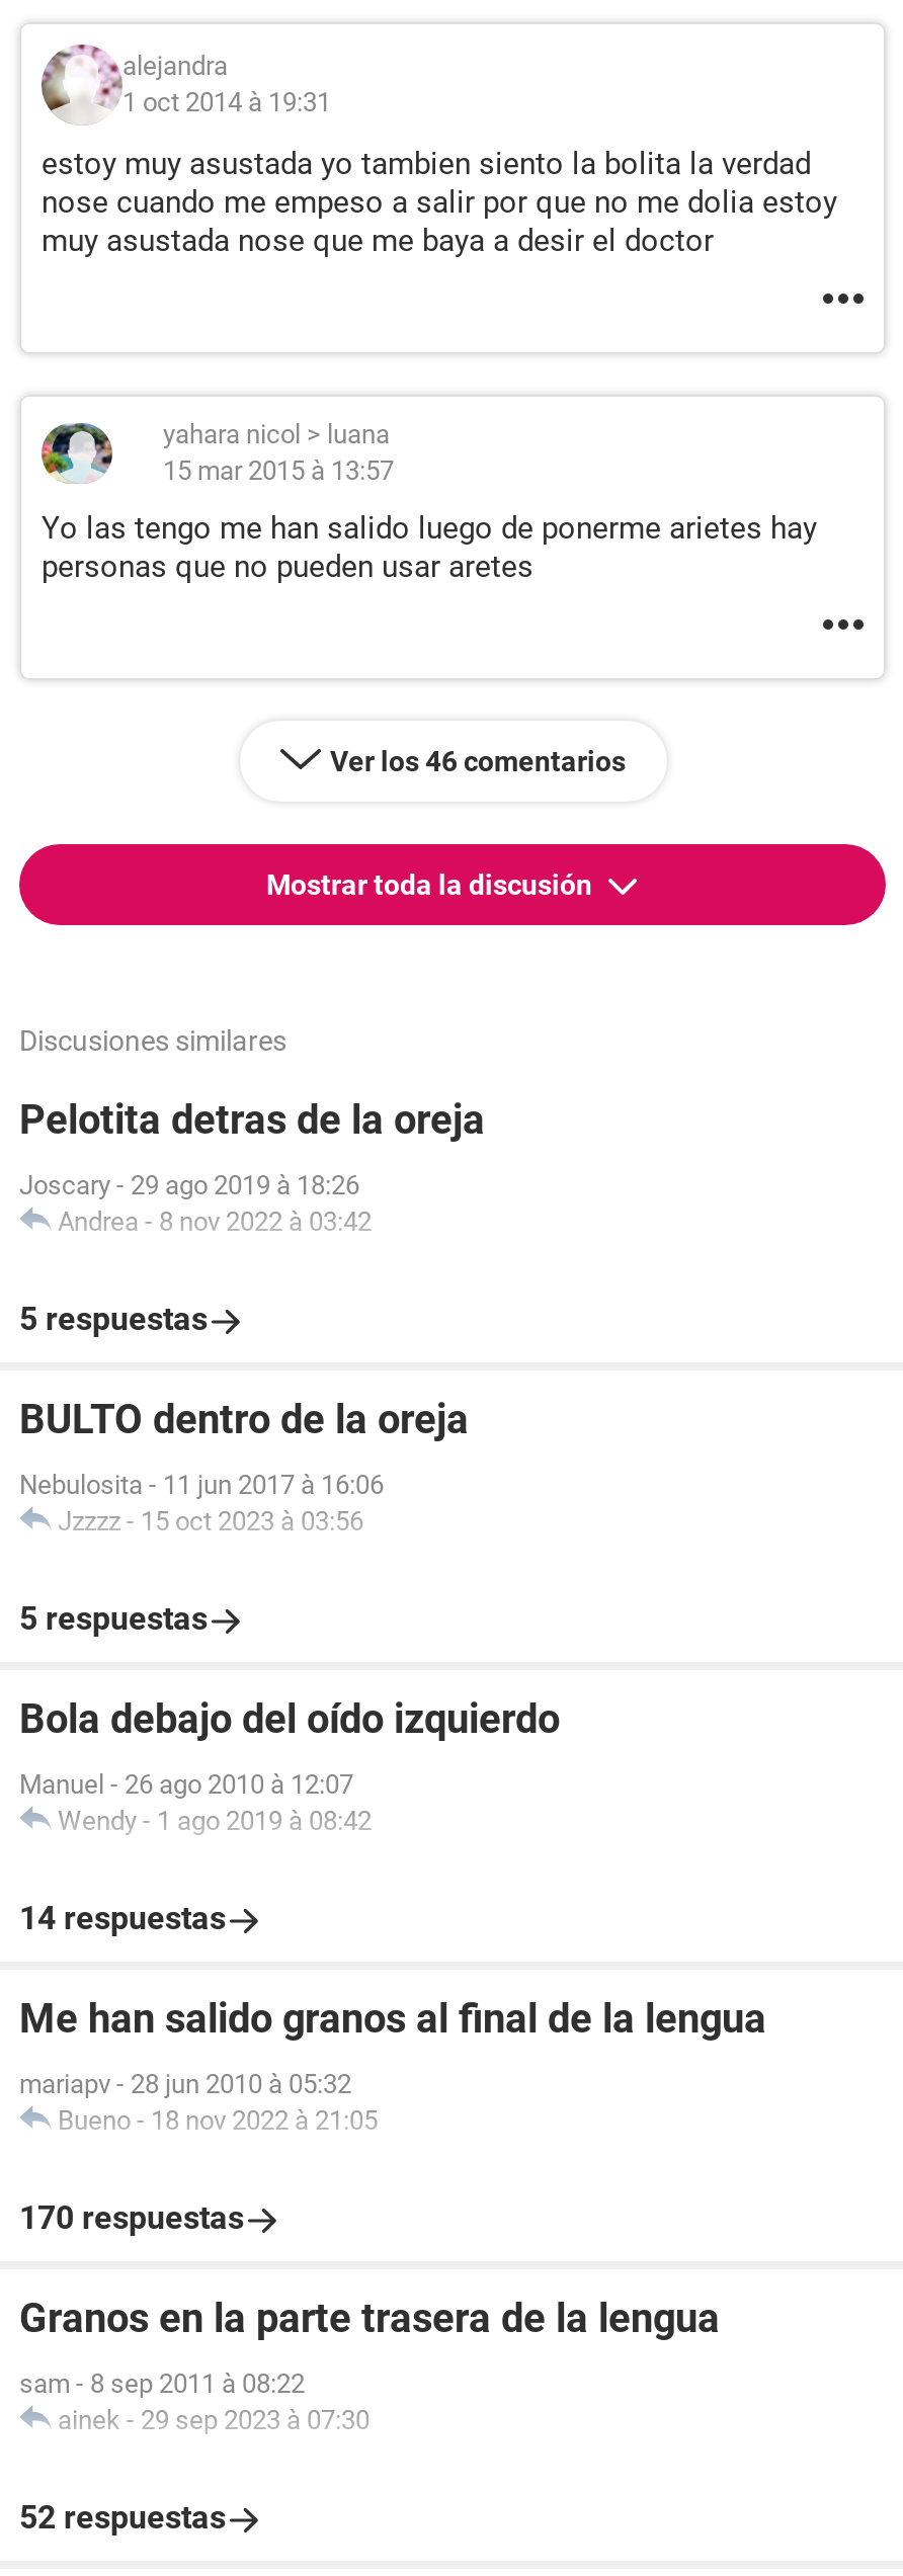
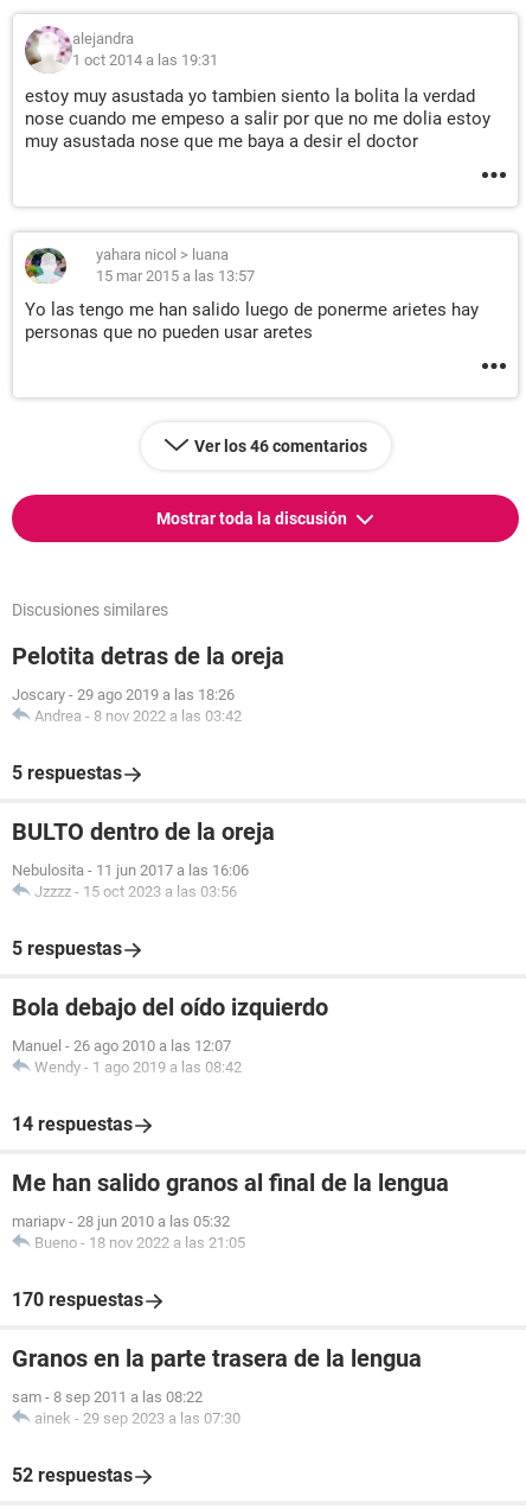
[122,87,331,117] 1 oct 2014 à 19:31 -> [72,51,218,69] 1 oct 2014 a las 19:31
[163,455,394,486] 15 mar 2015 à 13:57 -> [96,267,255,285] 15 mar 2015 a las 13:57
[19,1170,372,1237] Joscary - 29 ago 2019 à 18:26 | Andrea - 8 nov 2022 à 03:42 -> [12,686,242,725] Joscary - 29 ago 2019 a las 18:26 | Andrea - 8 nov 2022 a las 03:42
[19,1470,384,1536] Nebulosita - 11 jun 2017 à 16:06 | Jzzzz - 15 oct 2023 à 03:56 -> [12,861,249,900] Nebulosita - 11 jun 2017 a las 16:06 | Jzzzz - 15 oct 2023 a las 03:56
[19,1769,372,1836] Manuel - 26 ago 2010 à 12:07 | Wendy - 1 ago 2019 à 08:42 -> [12,1037,242,1076] Manuel - 26 ago 2010 a las 12:07 | Wendy - 1 ago 2019 a las 08:42
[19,2069,378,2136] mariapv - 28 jun 2010 à 05:32 | Bueno - 18 nov 2022 à 21:05 -> [12,1212,245,1252] mariapv - 28 jun 2010 a las 05:32 | Bueno - 18 nov 2022 a las 21:05
[19,2369,370,2435] sam - 8 sep 2011 à 08:22 | ainek - 29 sep 2023 à 07:30 -> [12,1388,240,1427] sam - 8 sep 2011 a las 08:22 | ainek - 29 sep 2023 a las 07:30

